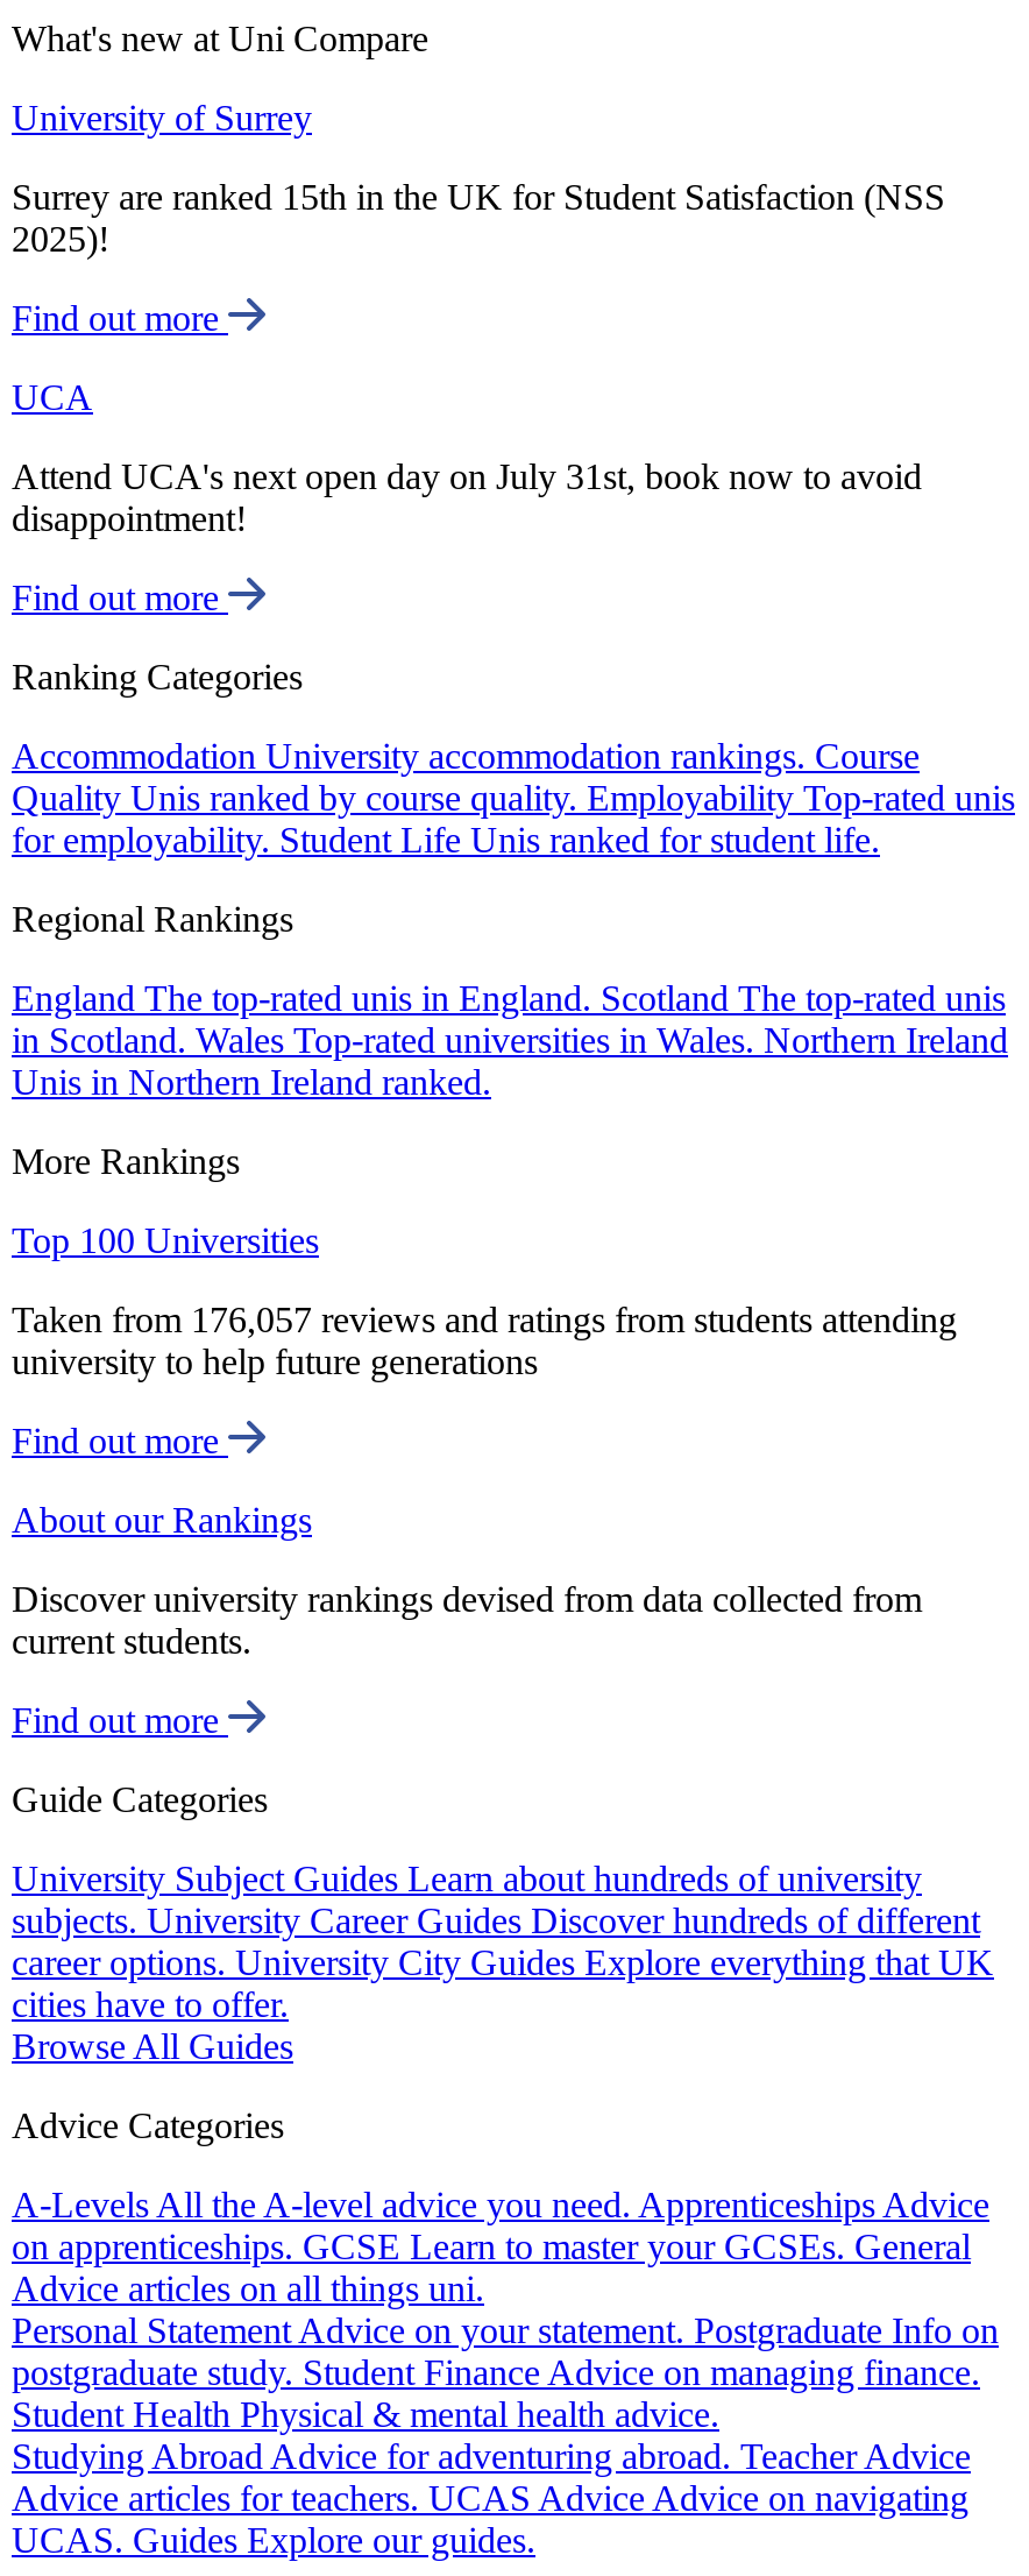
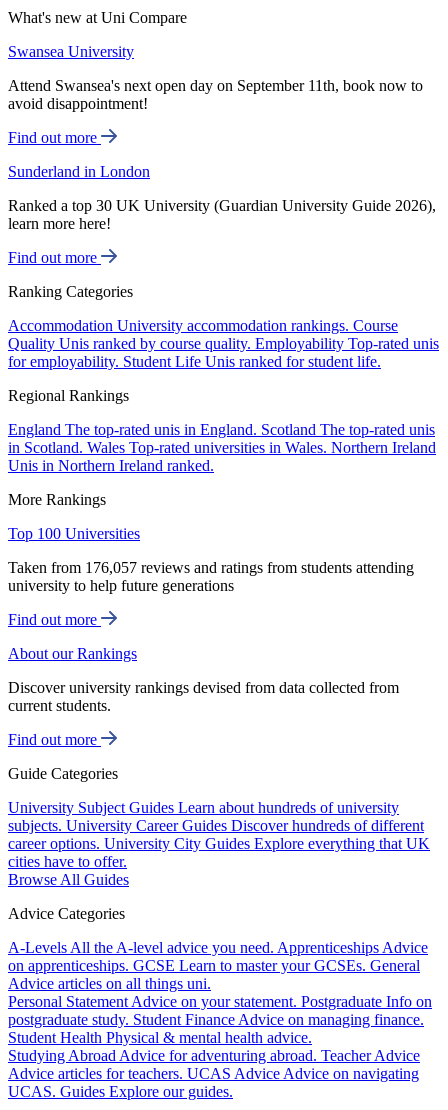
[12,98,312,138] University of Surrey -> [8,43,134,60] Swansea University
[12,177,945,259] Surrey are ranked 15th in the UK for Student Satisfaction (NSS | 2025)! -> [8,77,423,112] Attend Swansea's next open day on September 11th, book now to | avoid disappointment!
[12,378,93,417] UCA -> [8,163,150,180] Sunderland in London
[12,457,922,538] Attend UCA's next open day on July 31st, book now to avoid | disappointment! -> [8,197,436,232] Ranked a top 30 UK University (Guardian University Guide 2026), | learn more here!

